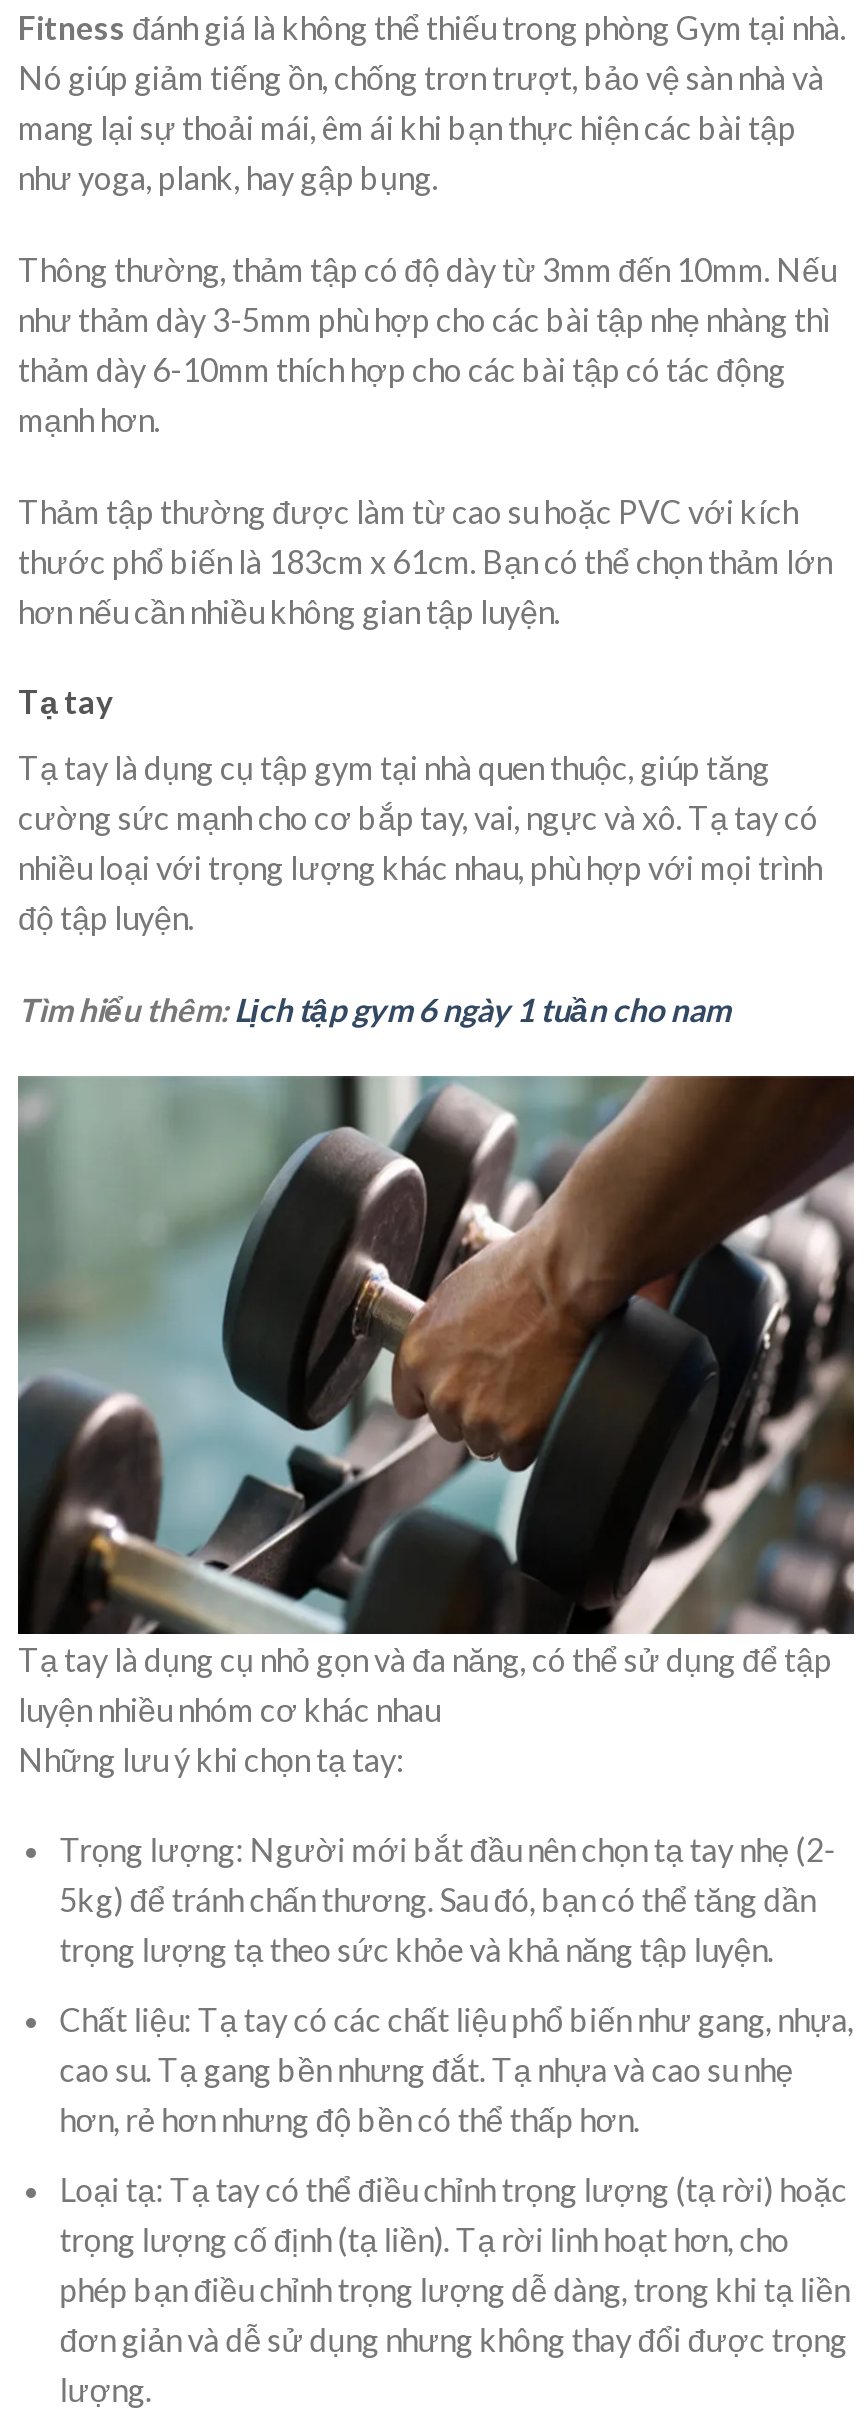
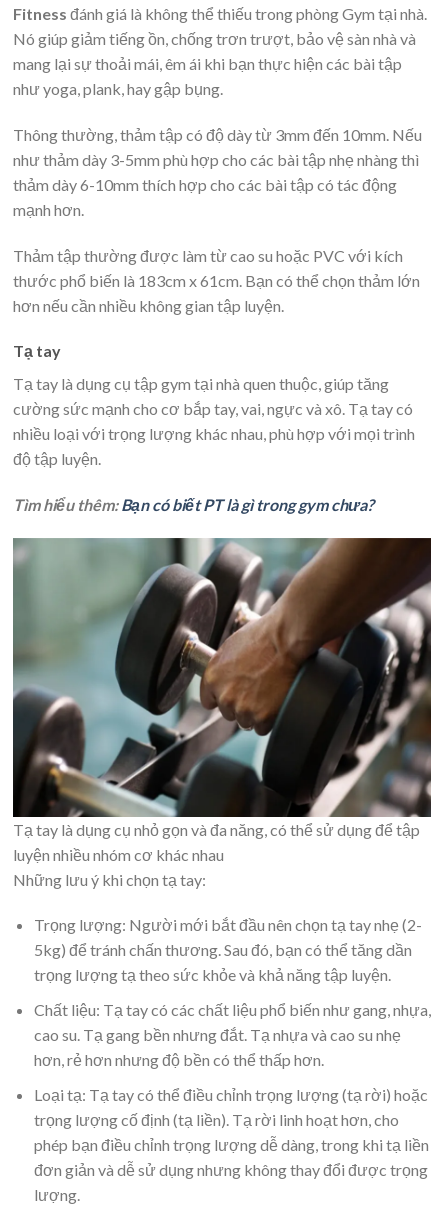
[18,990,730,1028] Tìm hiểu thêm: Lịch tập gym 6 ngày 1 tuần cho nam -> [13,495,374,514] Tìm hiểu thêm: Bạn có biết PT là gì trong gym chưa?

